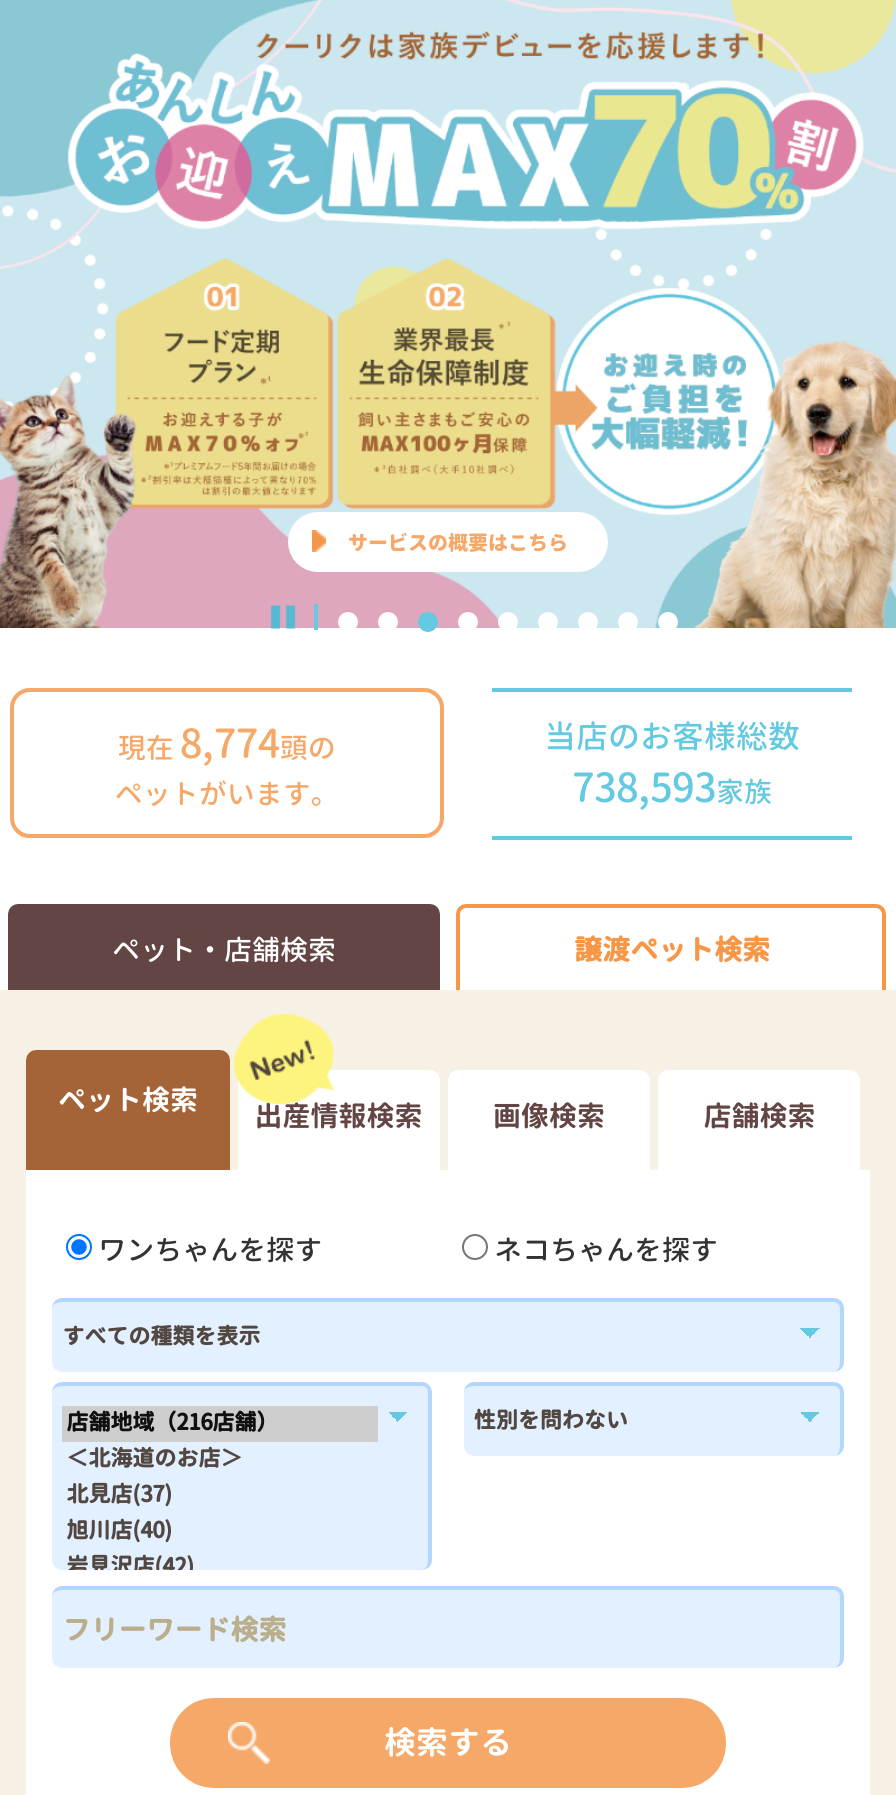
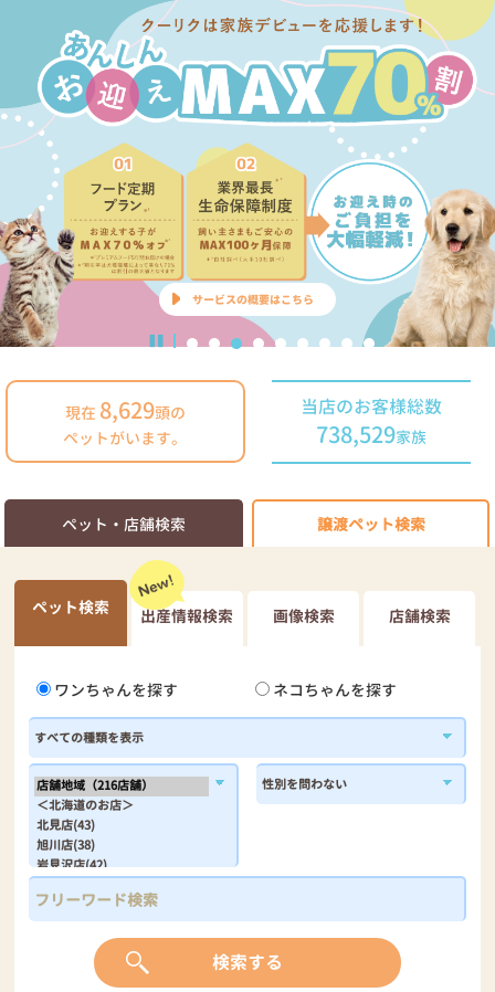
[118,714,336,770] 現在8,774頭の -> [65,395,186,426] 現在8,629頭の
[572,758,772,814] 738,593家族 -> [316,419,426,450] 738,529家族

